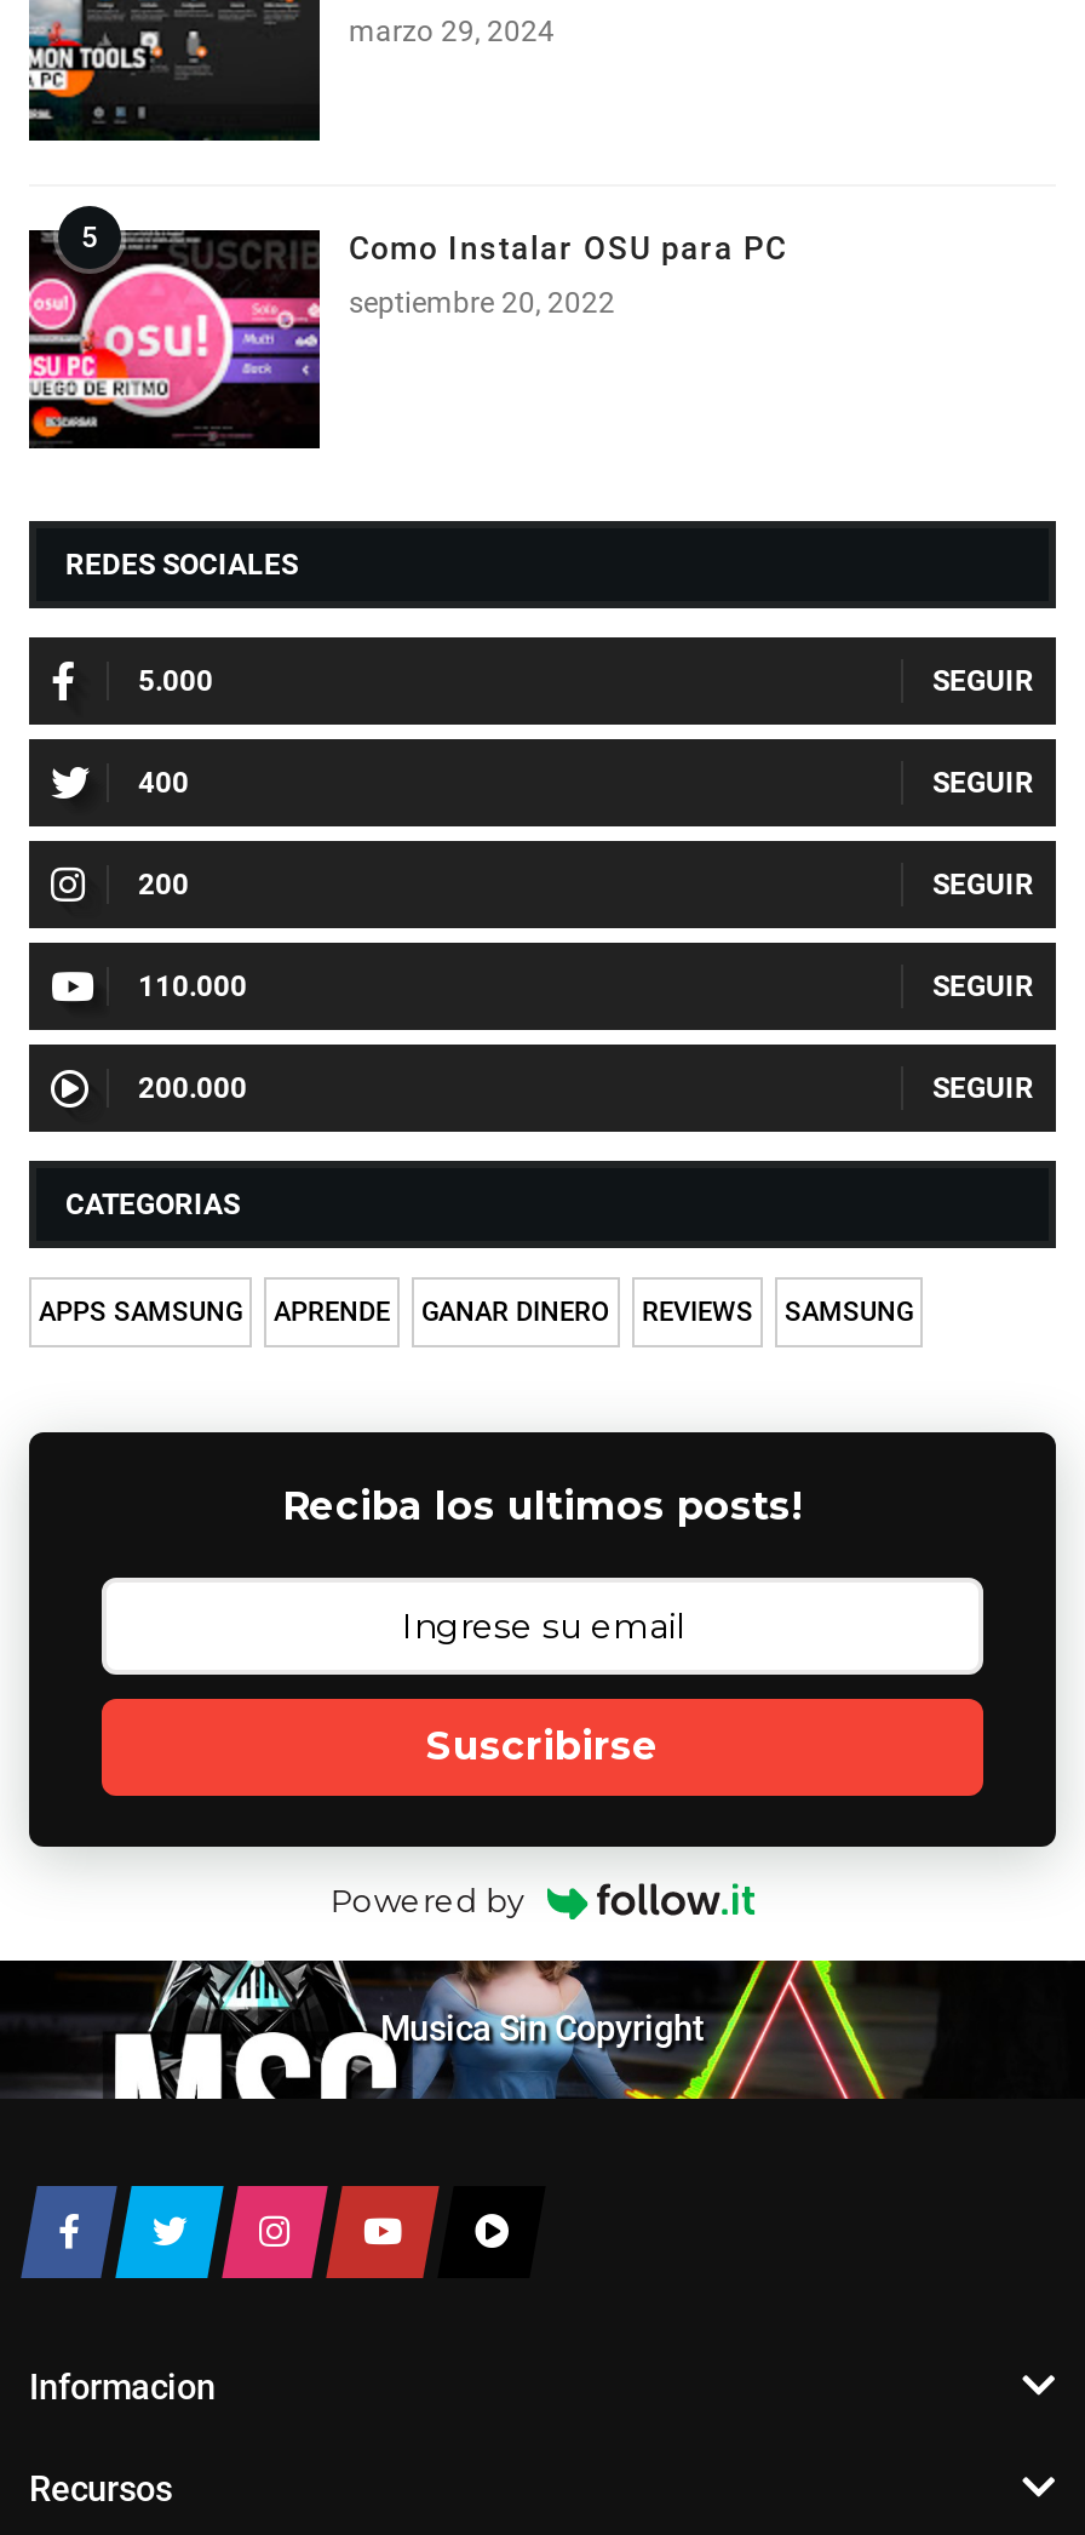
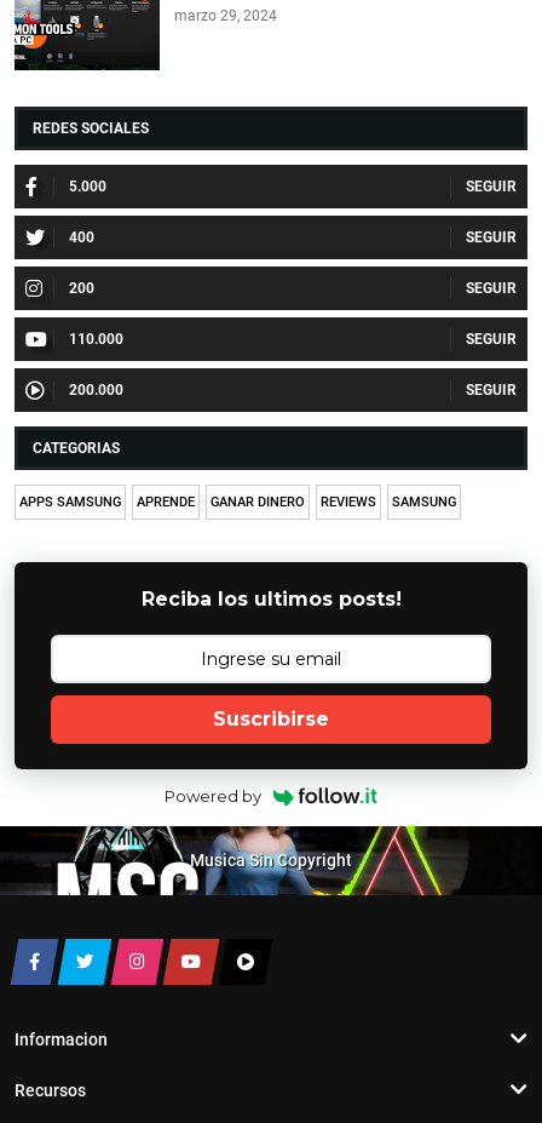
[29,204,787,439] [image] | Como Instalar OSU para PC | septiembre 20, 2022 -> none

